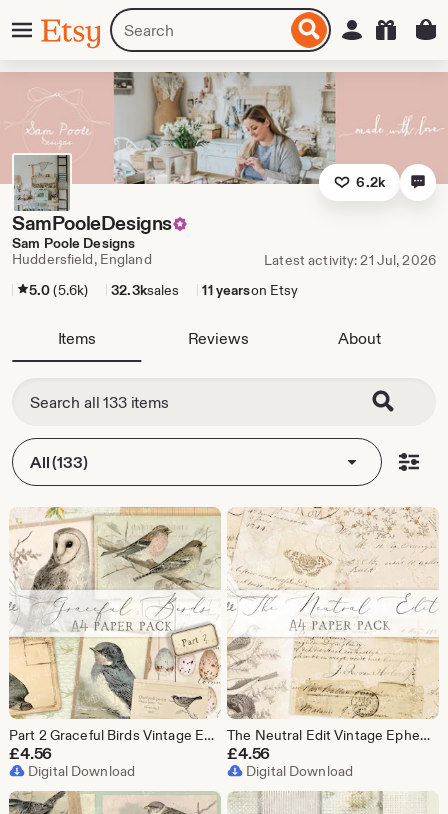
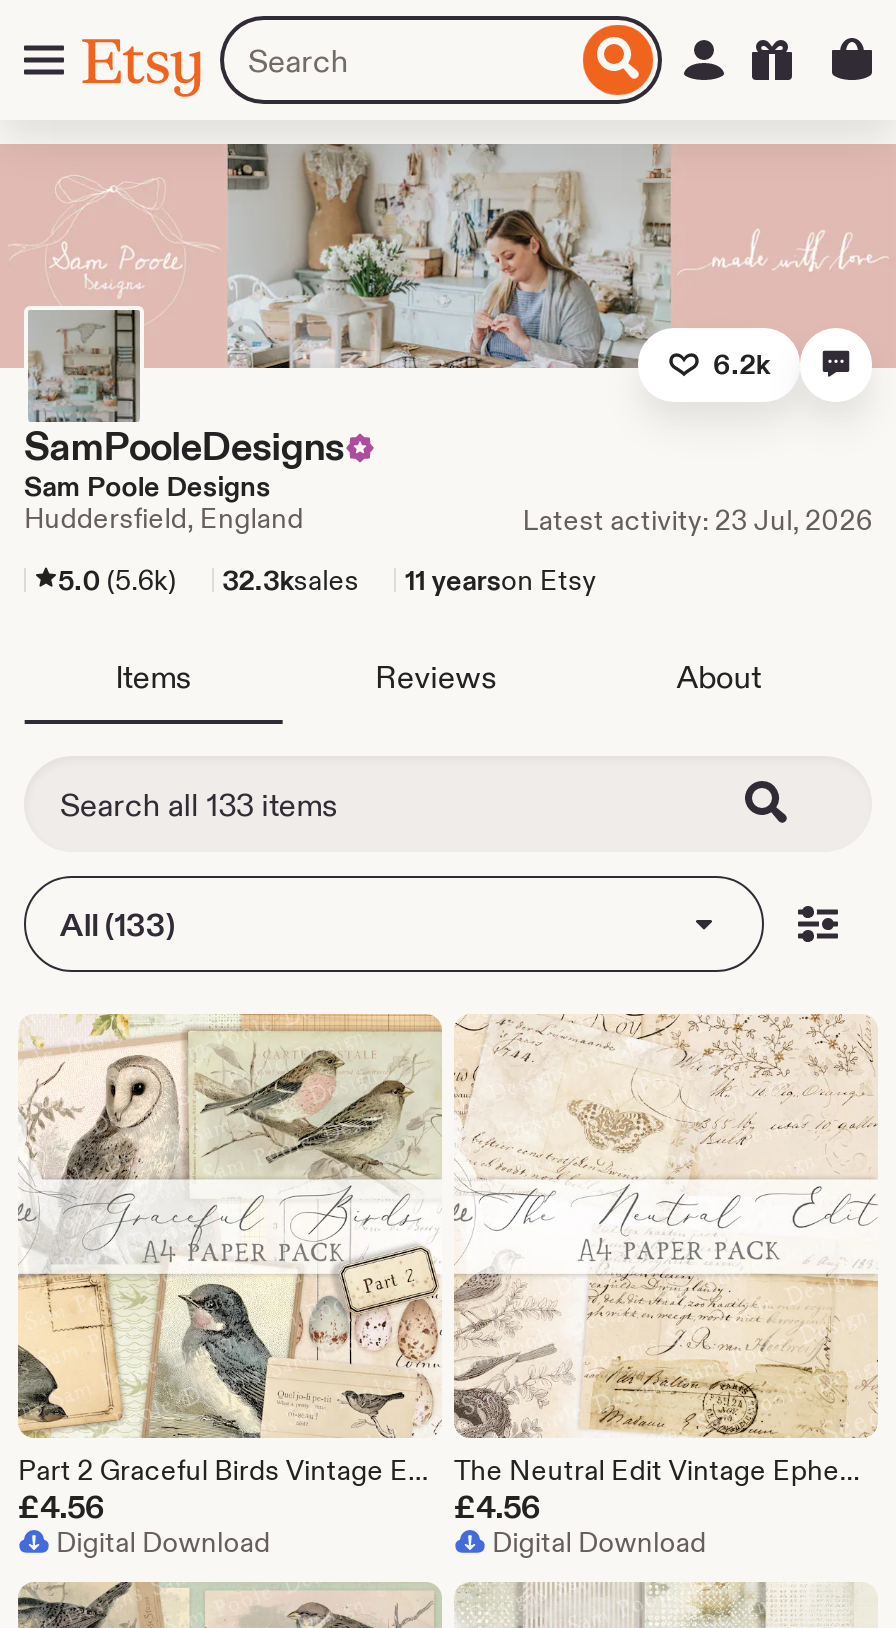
[264,251,436,269] Latest activity: 21 Jul, 2026 -> [522,502,872,538] Latest activity: 23 Jul, 2026

